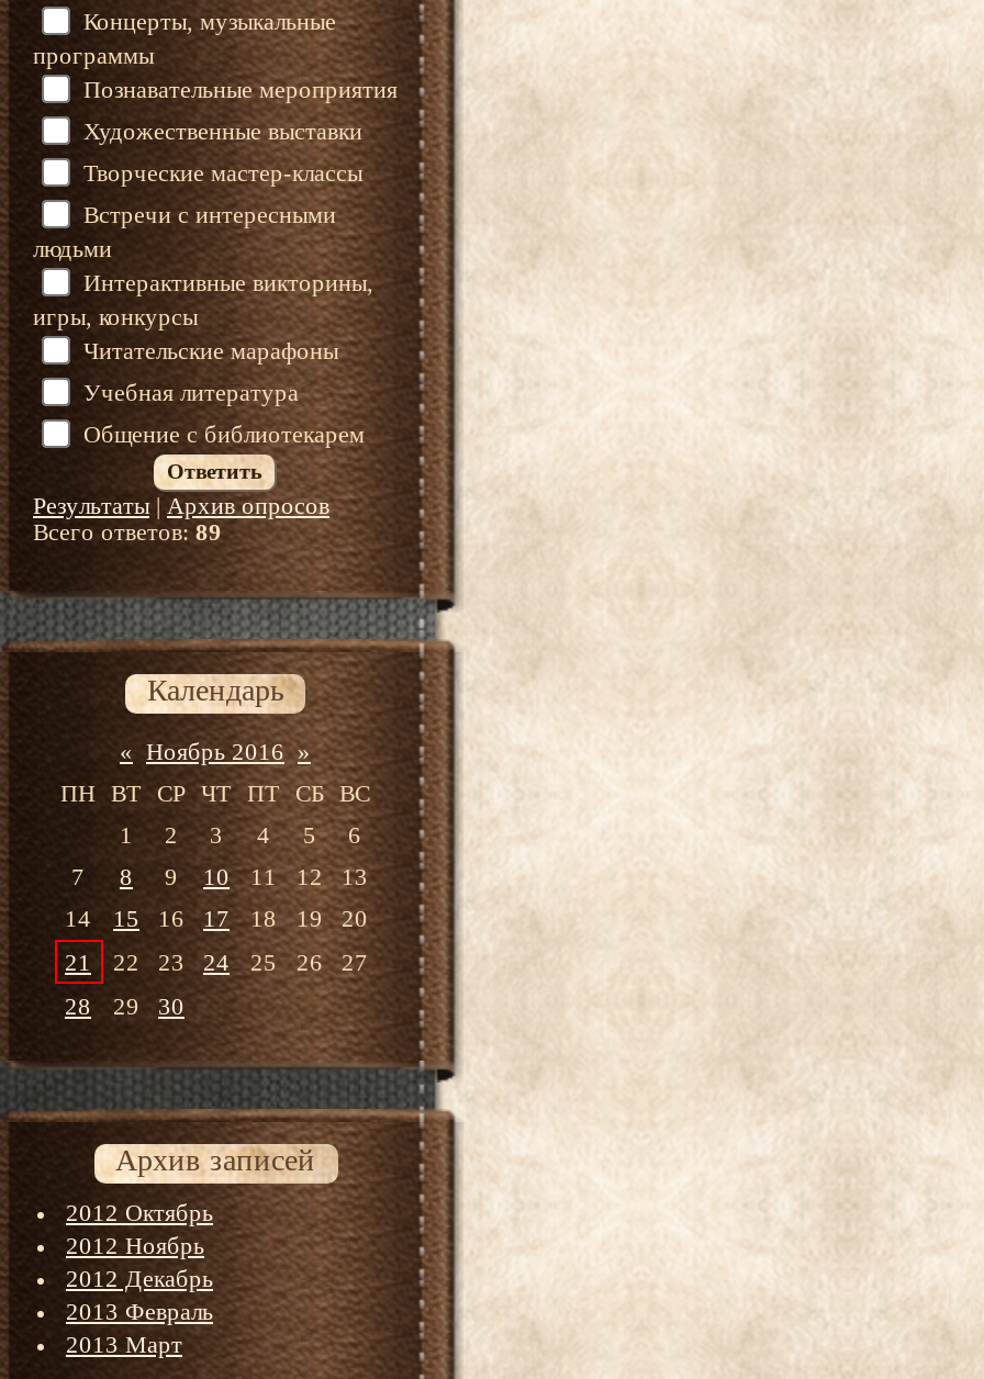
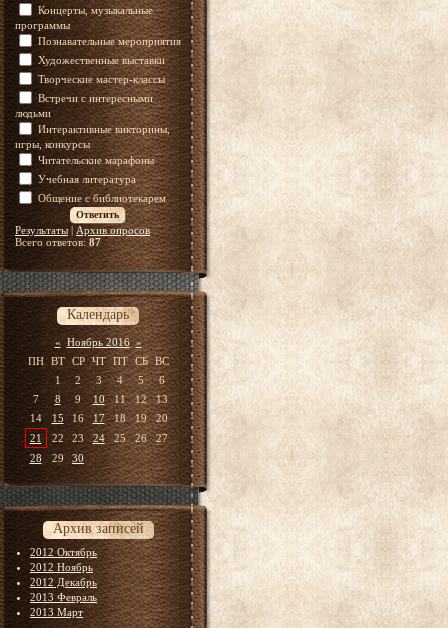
[33,518,222,545] Всего ответов:89 -> [15,236,101,248] Всего ответов:87

